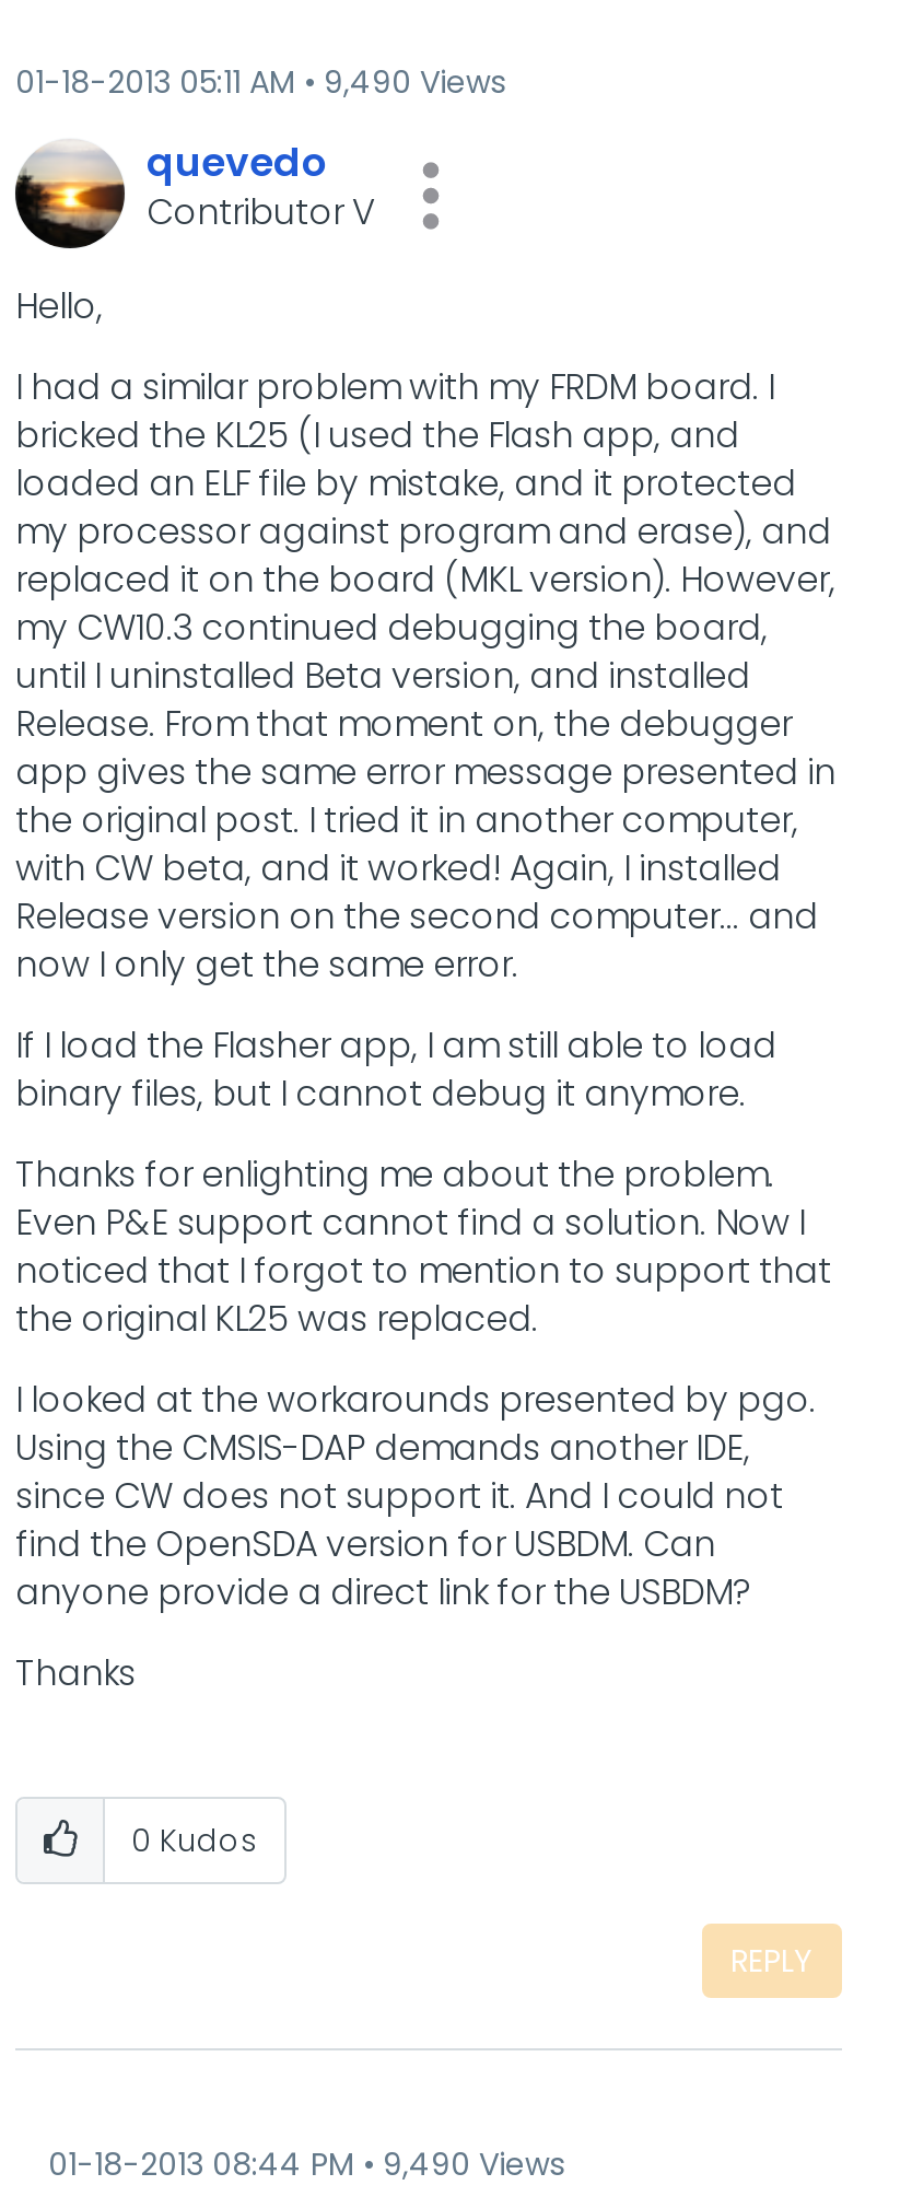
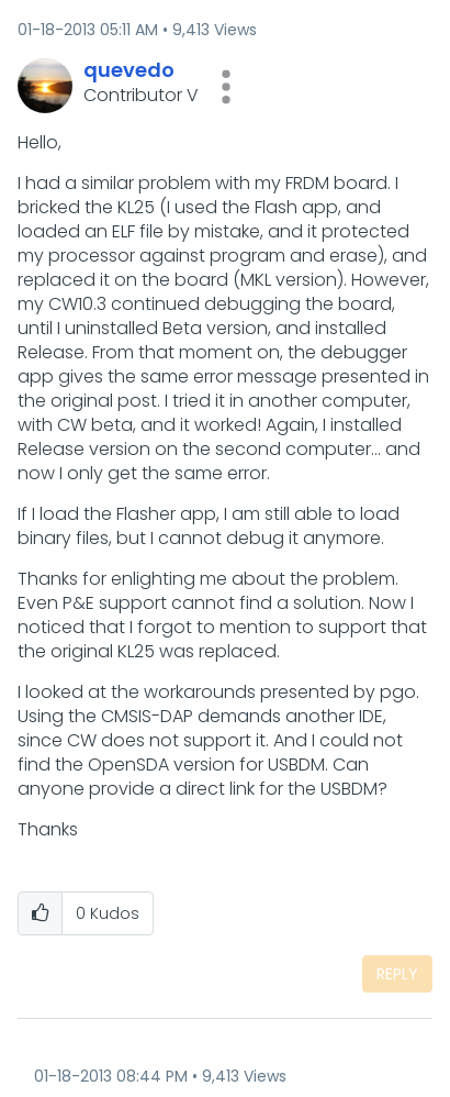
[15,60,505,104] 01-18-2013 05:11 AM 9,490 Views -> [18,19,257,41] 01-18-2013 05:11 AM 9,413 Views
[48,2142,564,2186] 01-18-2013 08:44 PM 9,490 Views -> [34,1065,286,1087] 01-18-2013 08:44 PM 9,413 Views

